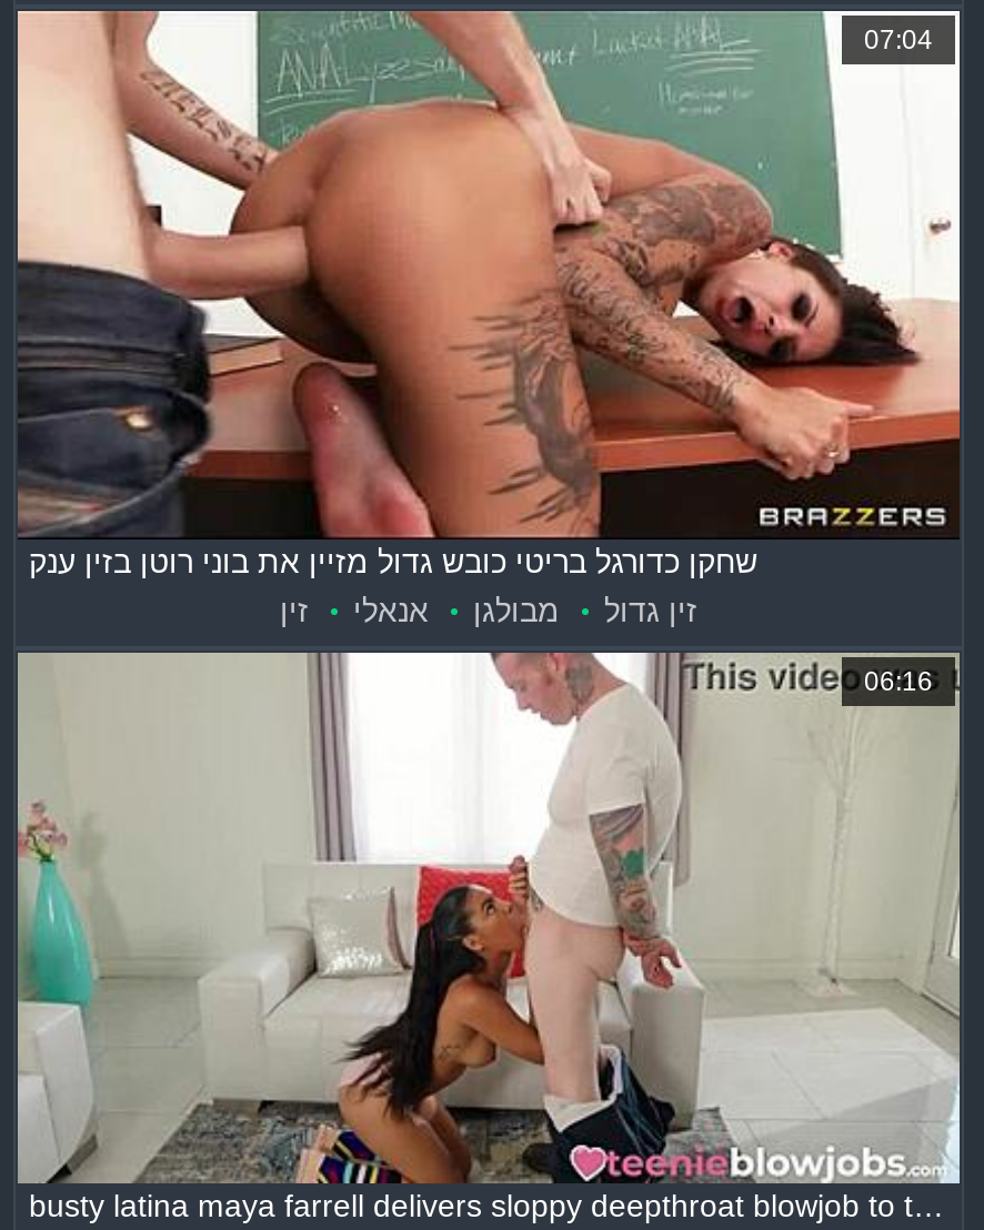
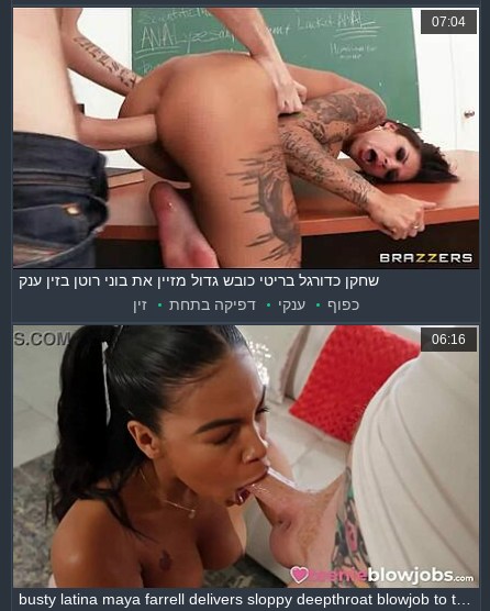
[353,593,697,628] אנאלי | מבולגן | זין גדול -> [169,296,359,313] דפיקה בתחת | ענקי | כפוף
[18,651,962,1186] [image] -> [13,324,479,589] [image]

